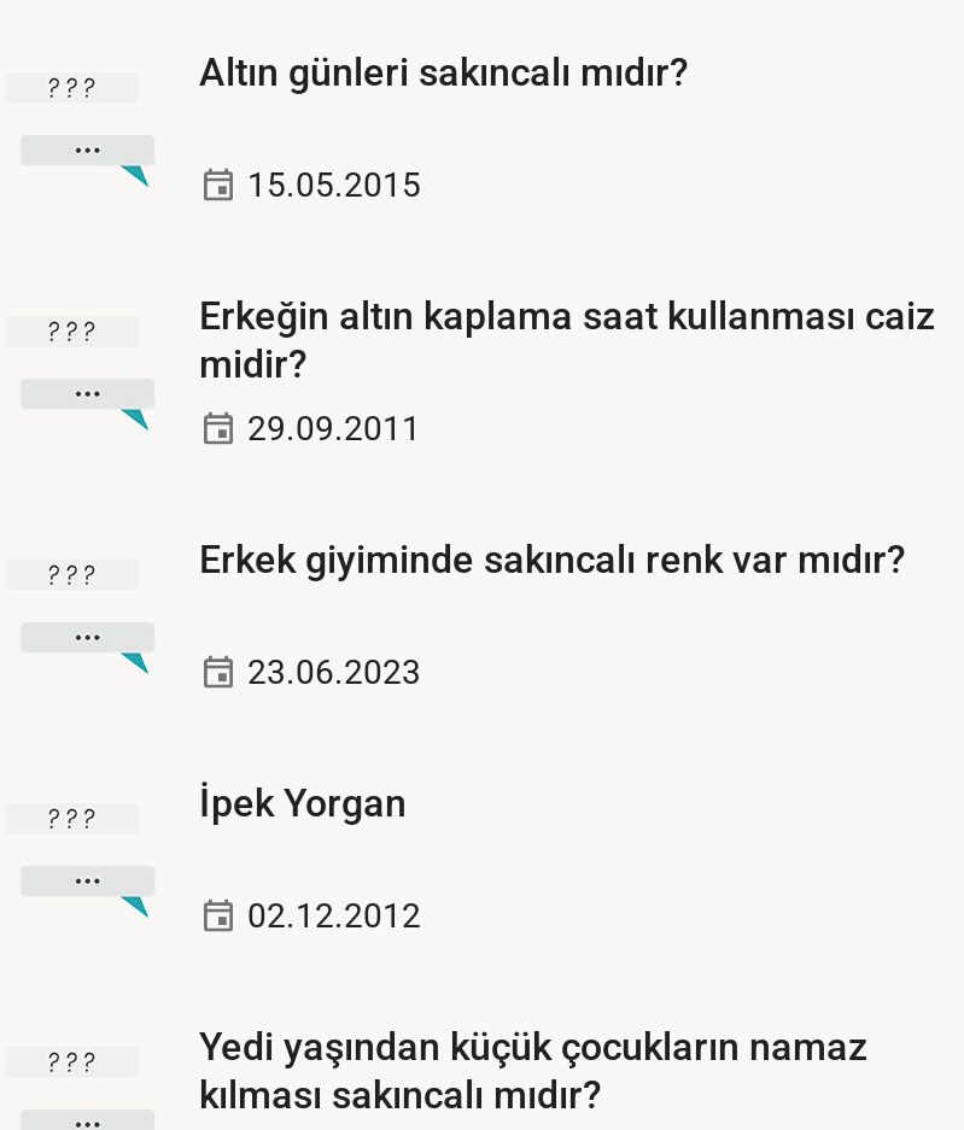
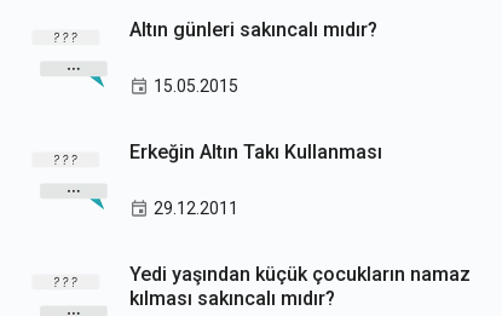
[199,292,935,933] Erkeğin altın kaplama saat kullanması caiz | midir? | 29.09.2011 | Erkek giyiminde sakıncalı renk var mıdır? | 23.06.2023 | İpek Yorgan | 02.12.2012 -> [129,140,382,217] Erkeğin Altın Takı Kullanması | 29.12.2011

